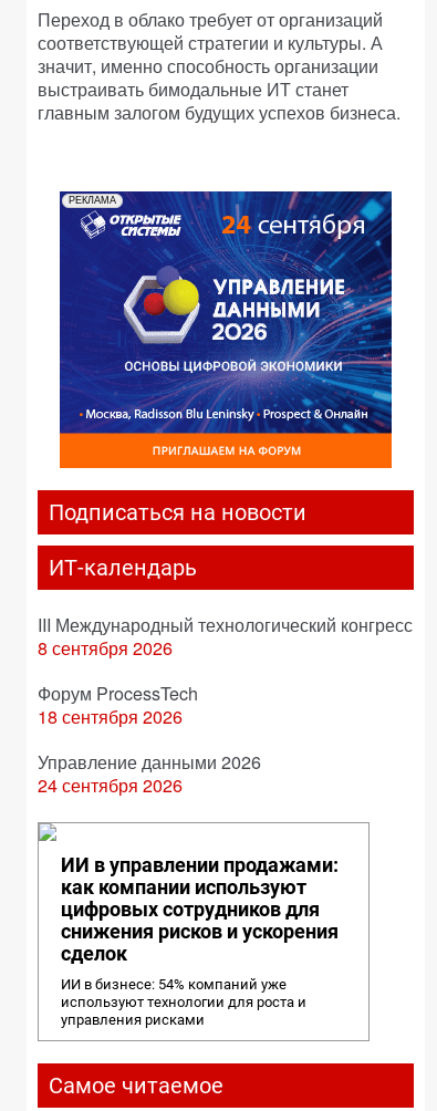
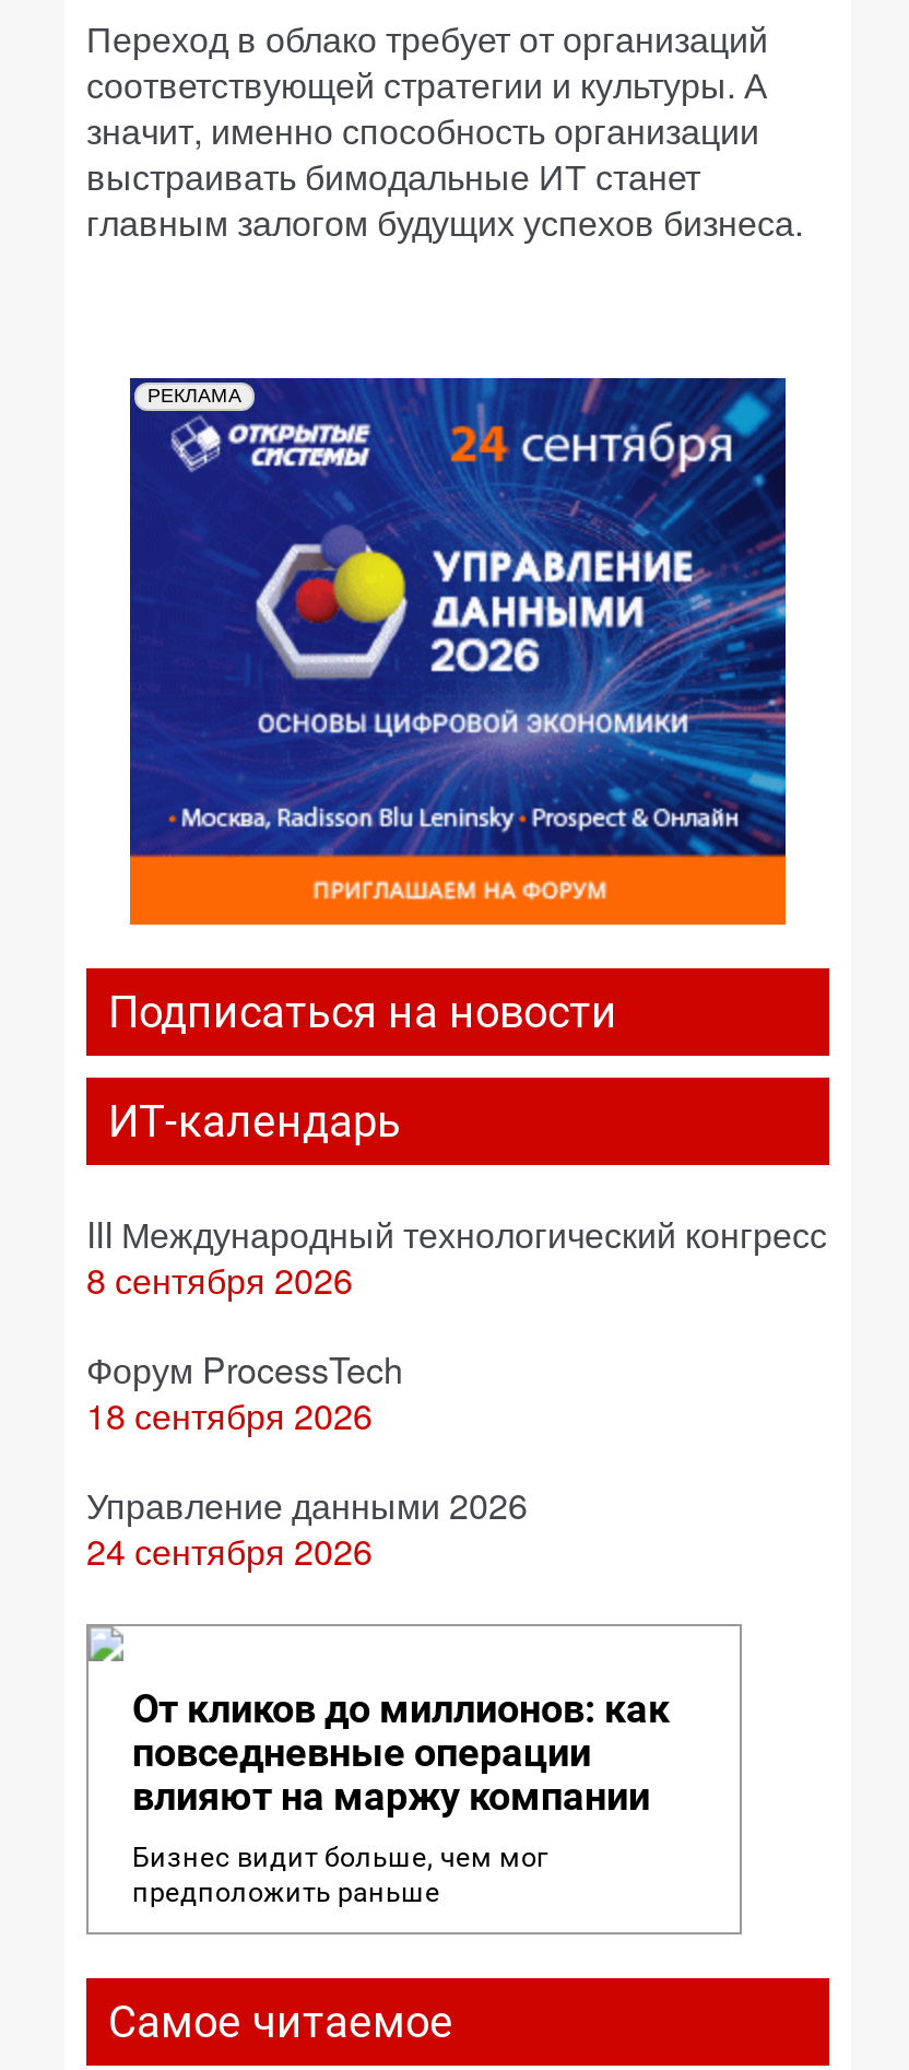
[61,853,339,965] ИИ в управлении продажами: | как компании используют | цифровых сотрудников для | снижения рисков и ускорения | сделок -> [132,1685,670,1818] От кликов до миллионов: как | повседневные операции | влияют на маржу компании
[61,976,306,1028] ИИ в бизнесе: 54% компаний уже | используют технологии для роста и | управления рисками -> [132,1840,547,1908] Бизнес видит больше, чем мог | предположить раньше

